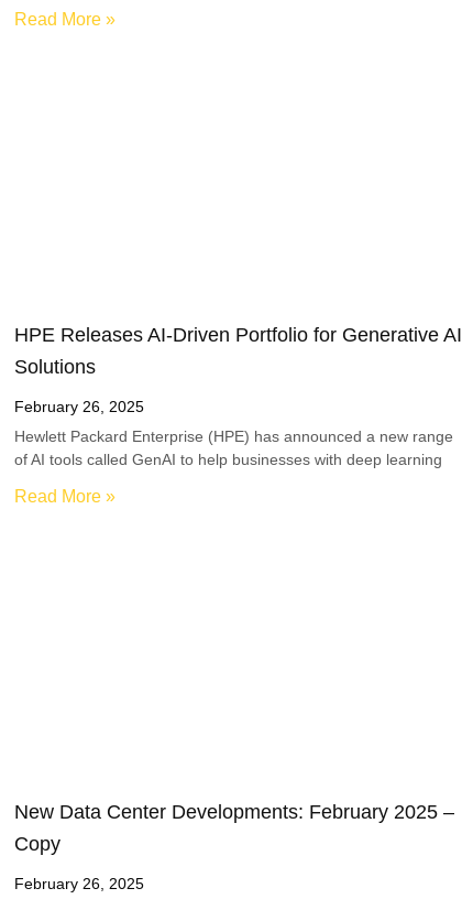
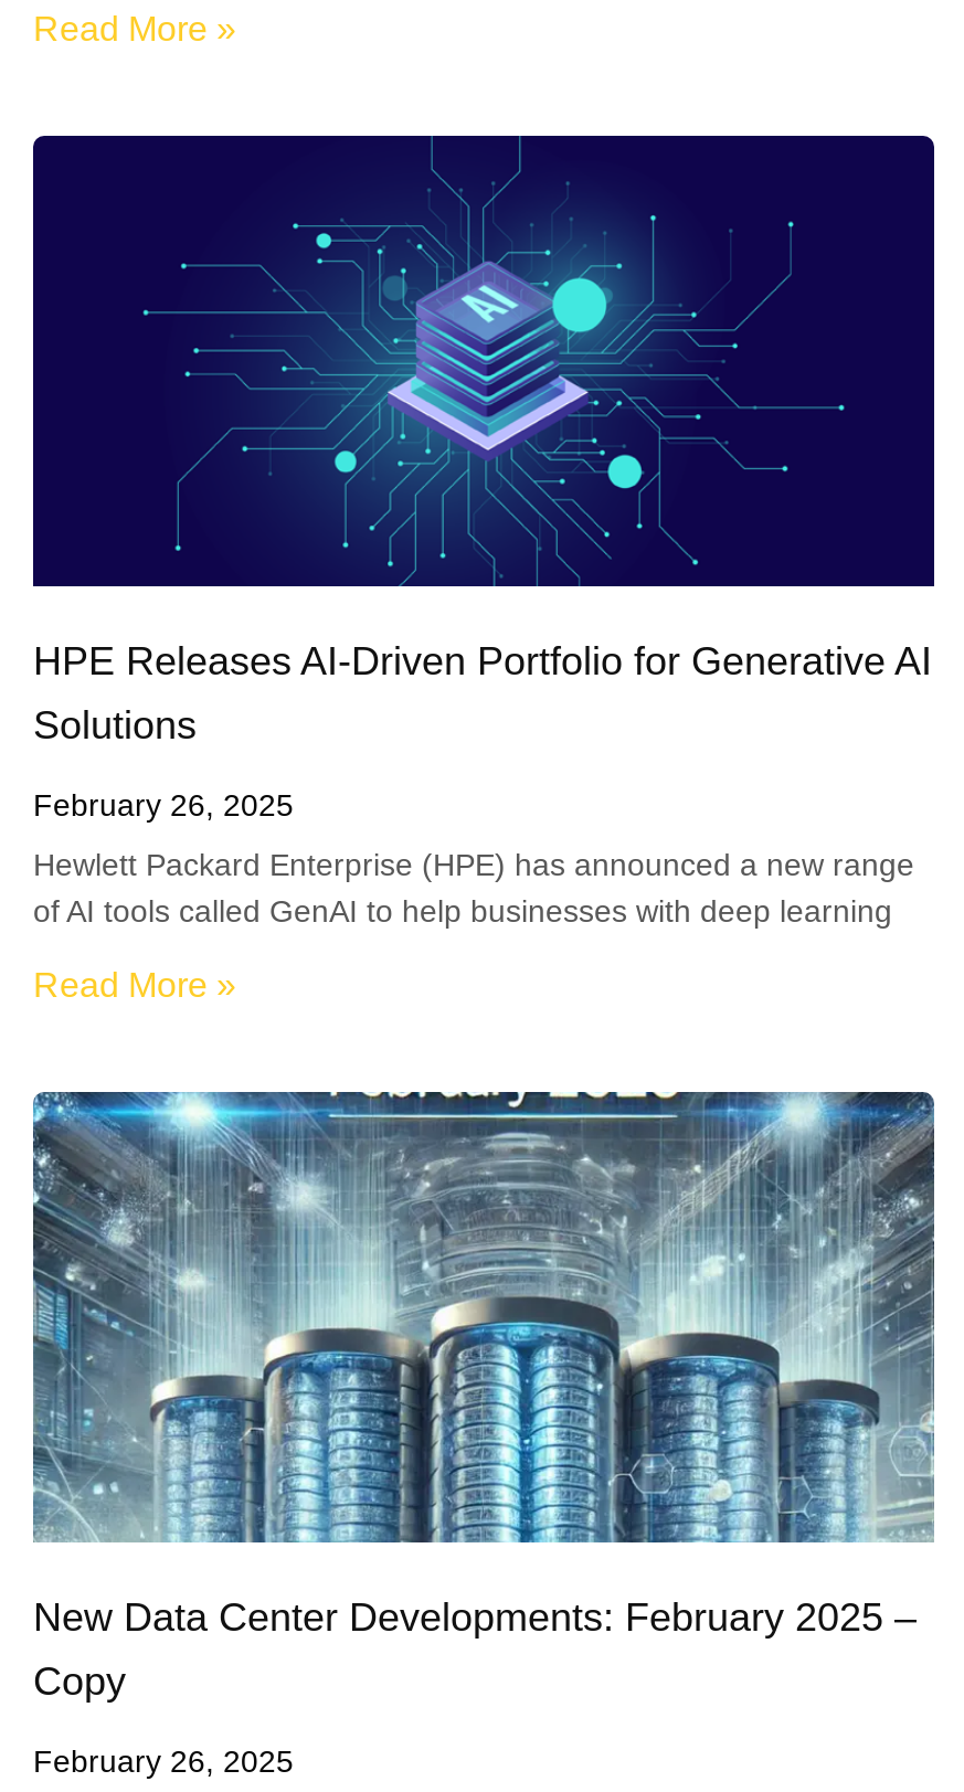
none -> [31,134,936,589] [image]
none -> [31,1090,936,1545] [image]

